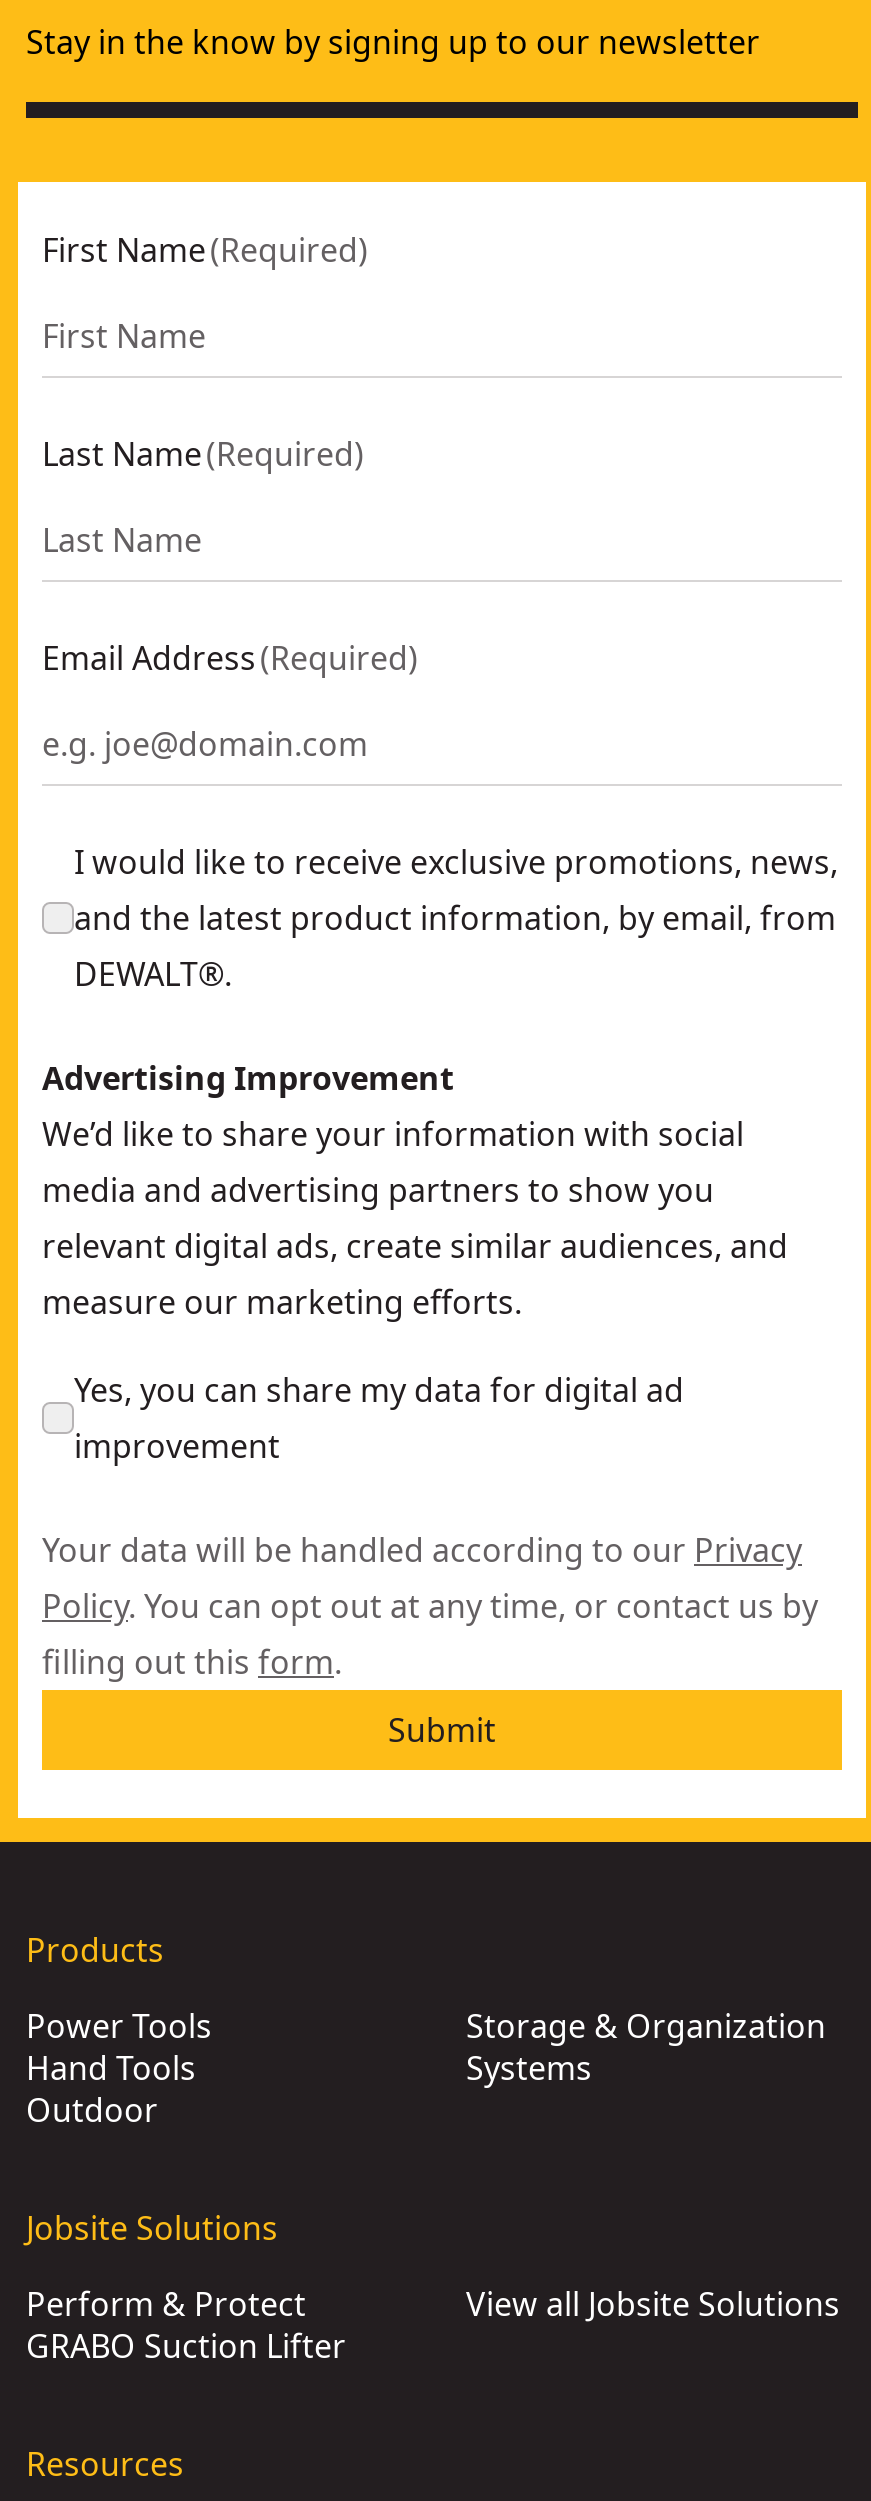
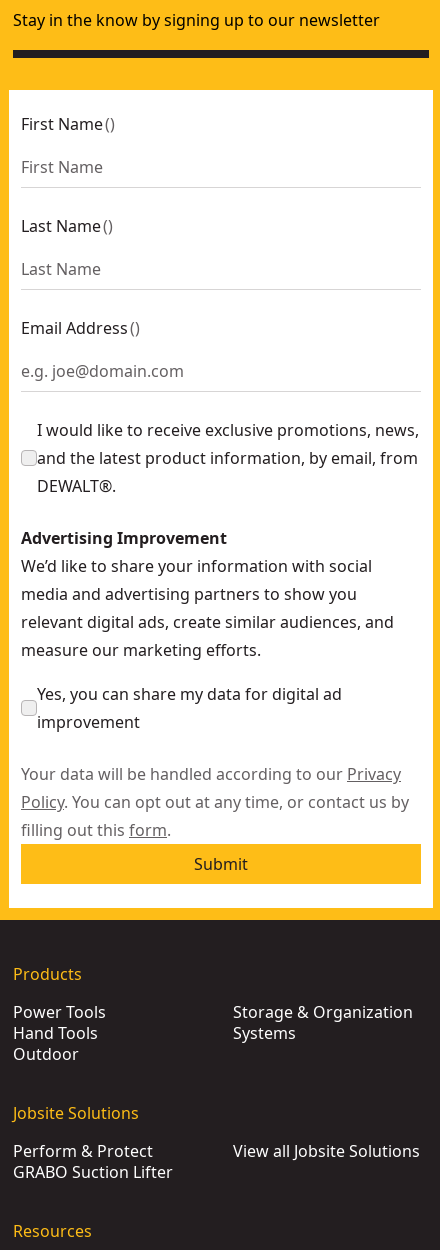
[42,228,368,272] First Name (Required) -> [21,113,115,135] First Name ()
[42,432,364,476] Last Name (Required) -> [21,215,113,237] Last Name ()
[42,636,418,680] Email Address (Required) -> [21,317,140,339] Email Address ()

